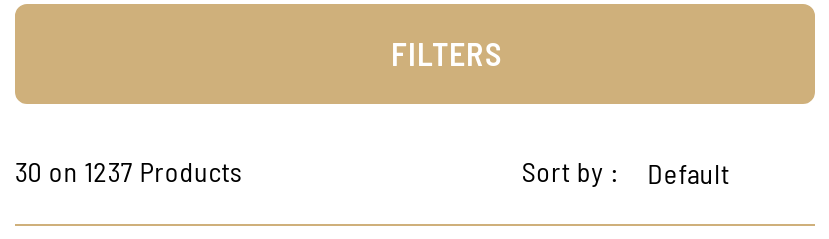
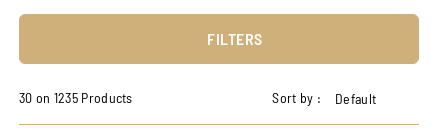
[15,154,242,188] 30 on 1237 Products -> [19,89,133,106] 30 on 1235 Products

